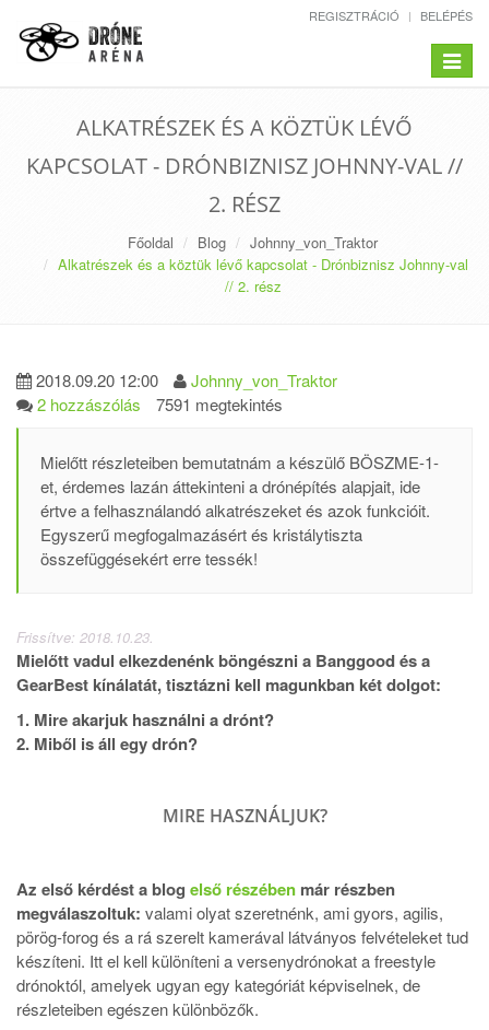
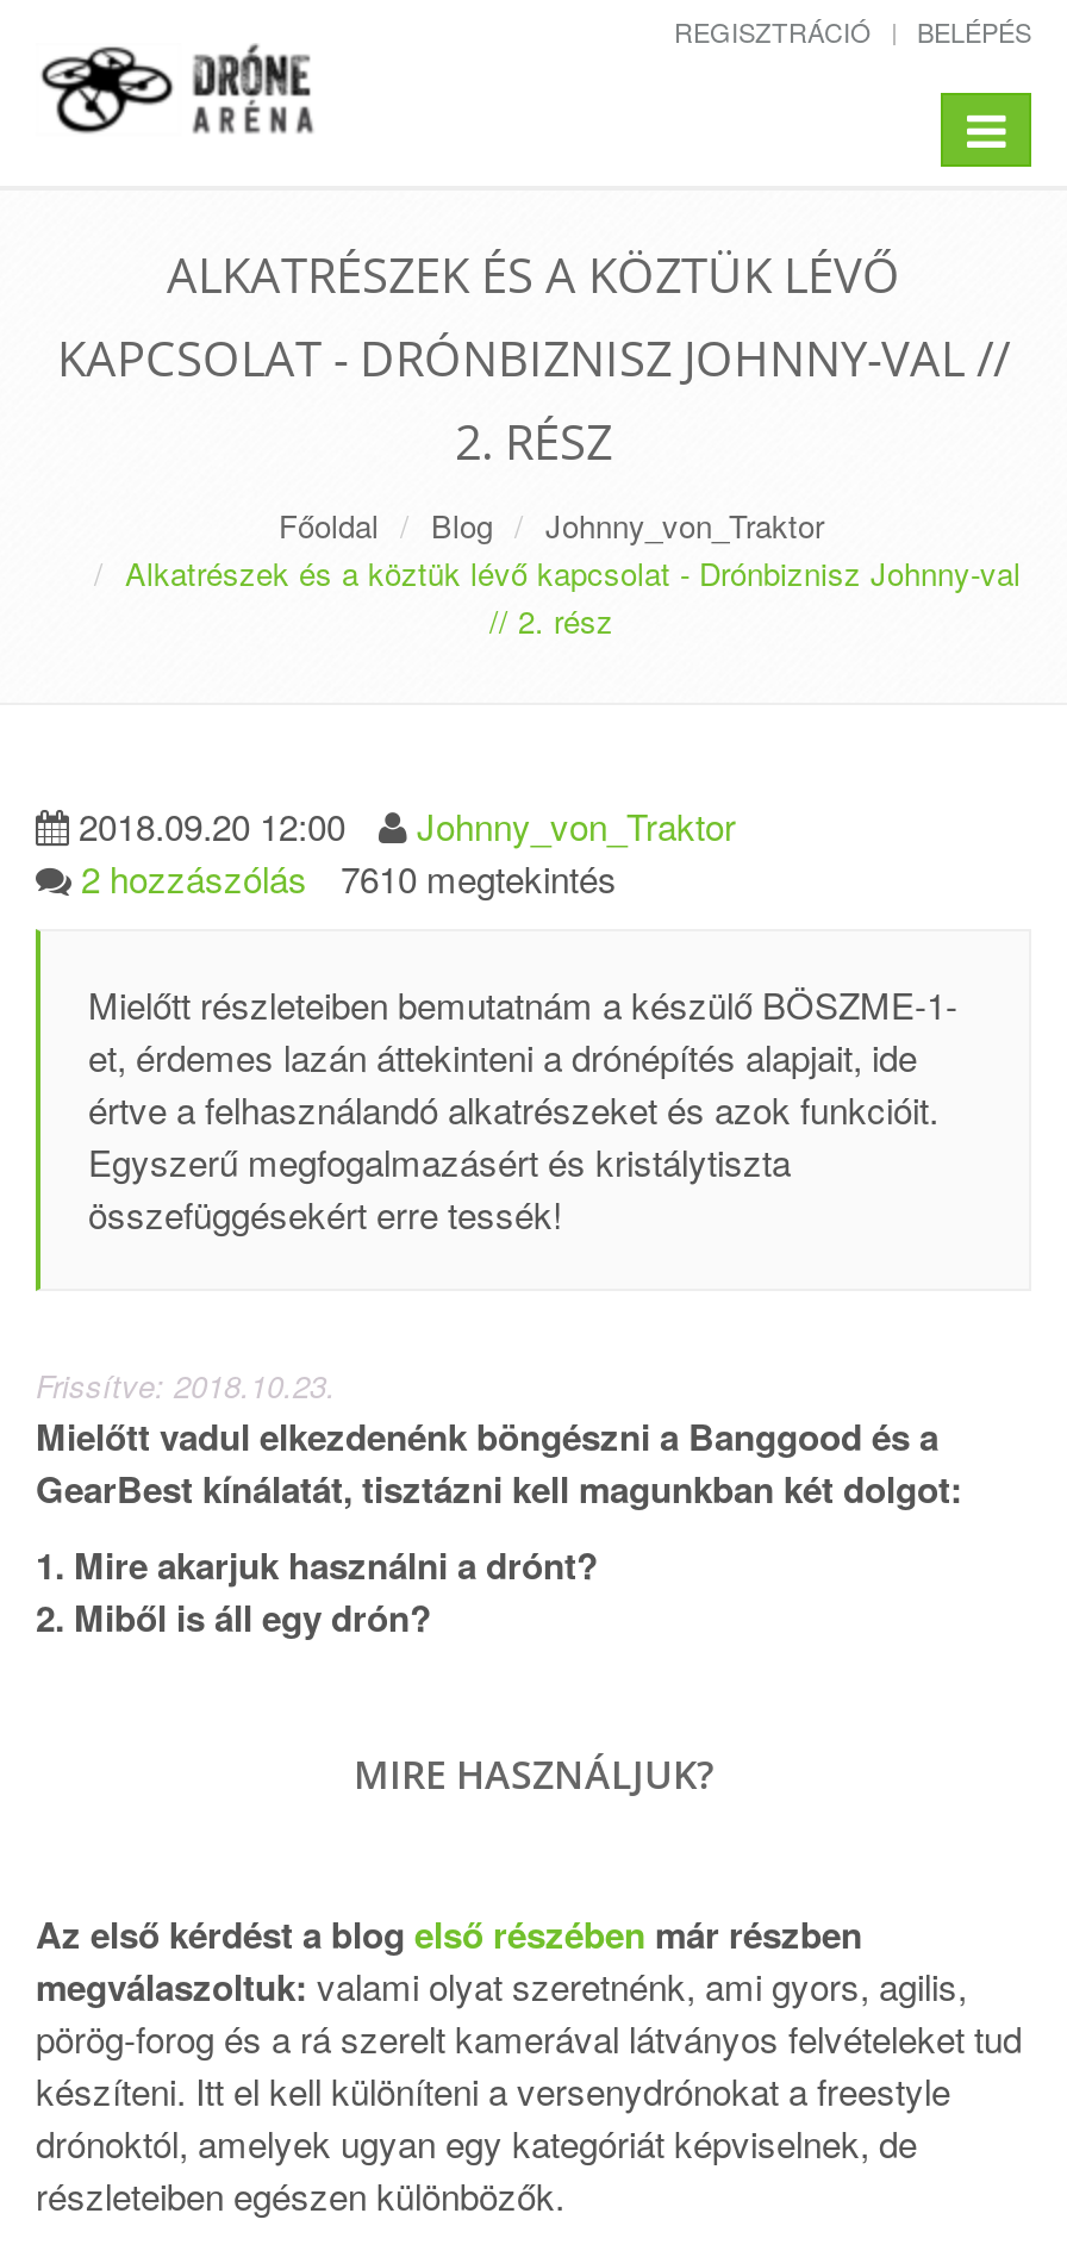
[37,393,283,415] 2 hozzászólás 7591 megtekintés -> [81,853,617,903] 2 hozzászólás 7610 megtekintés

